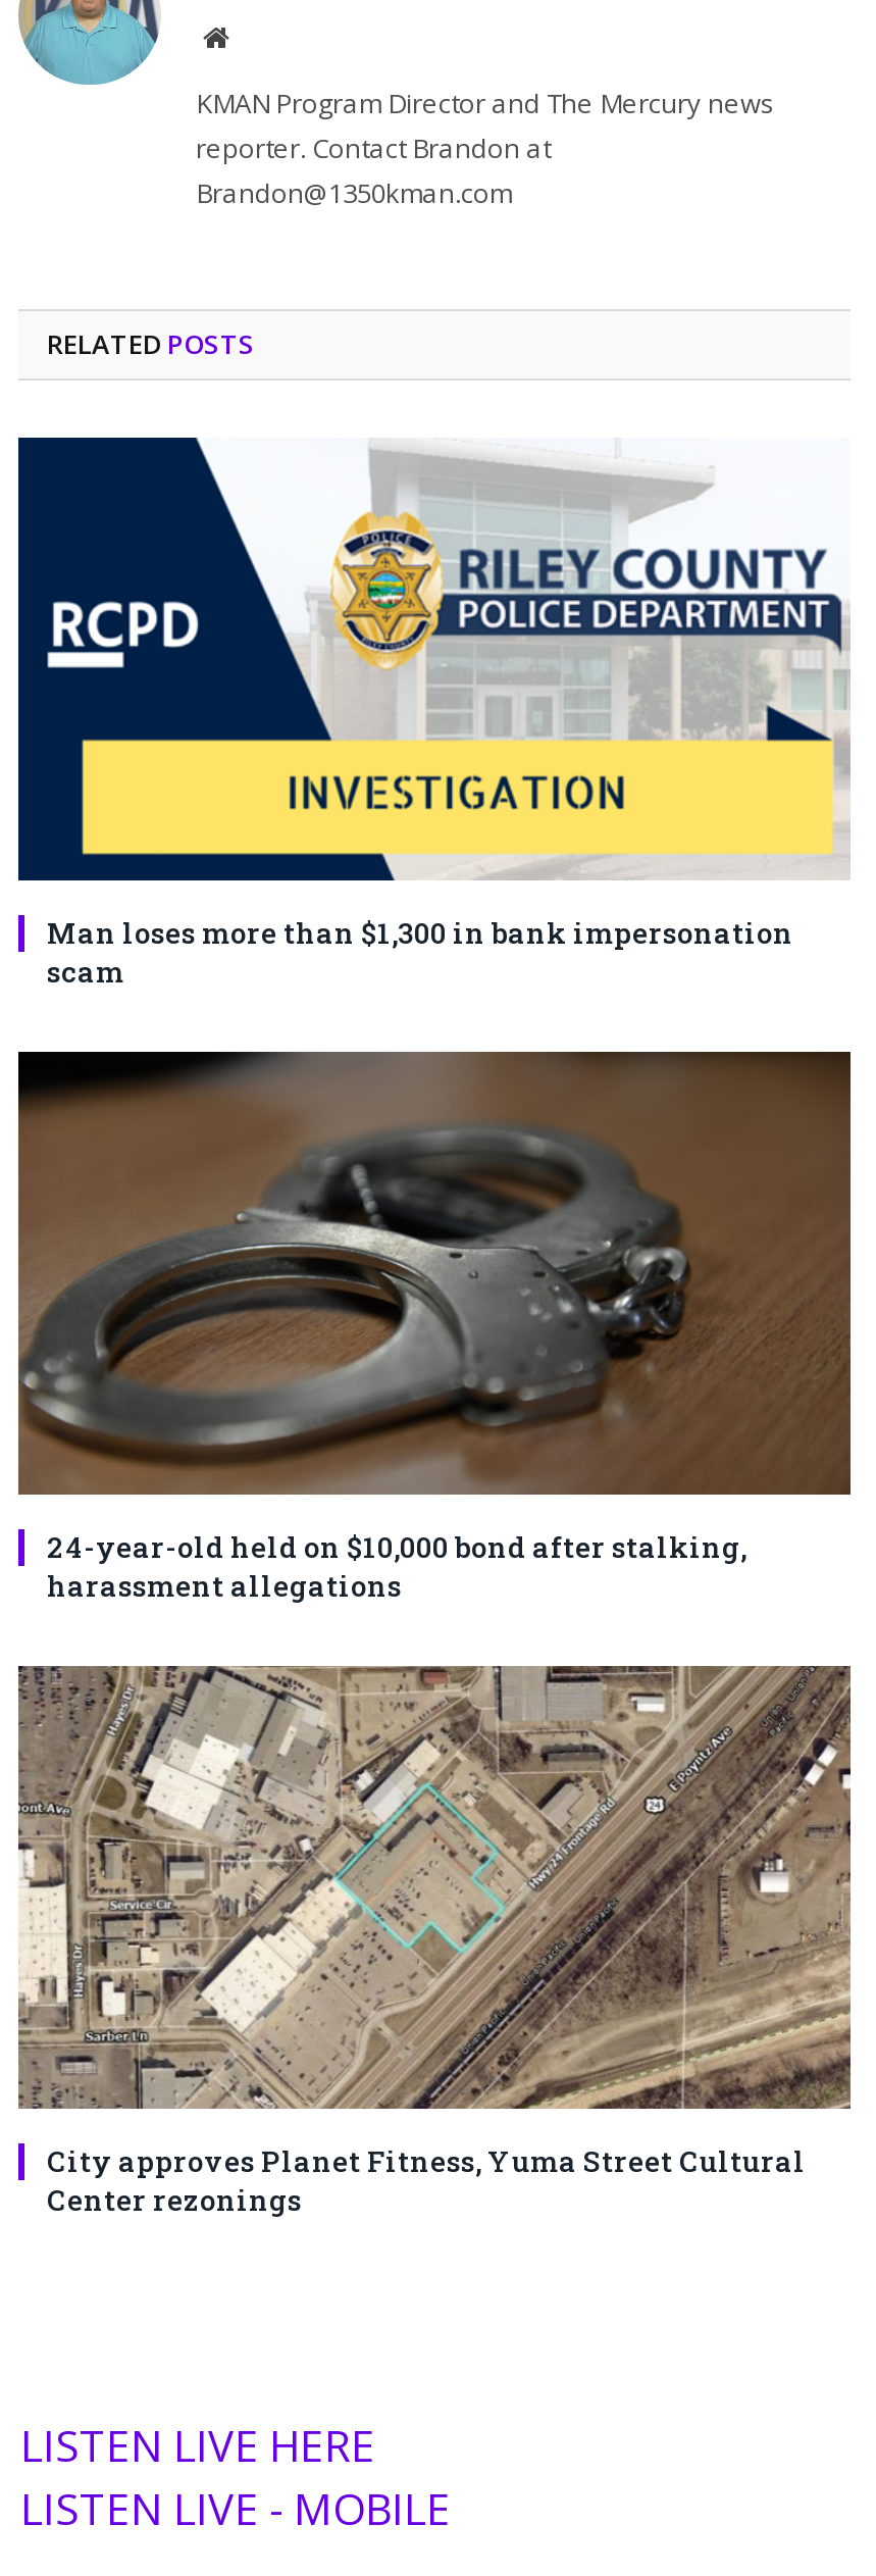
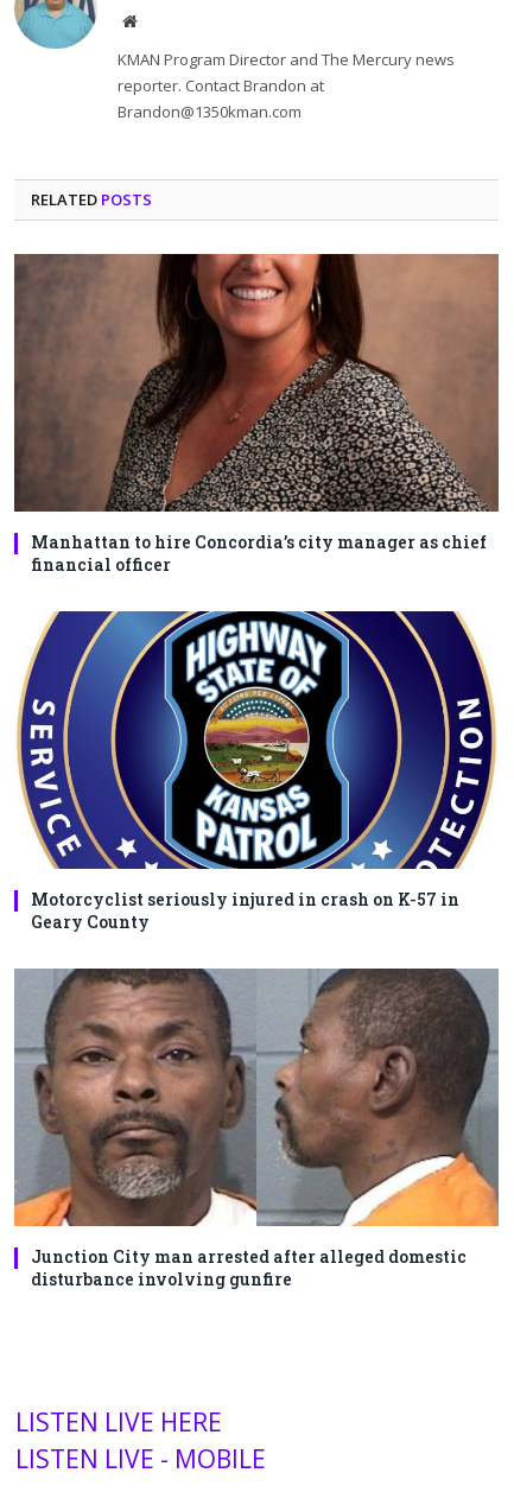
[16,437,851,990] [image] | Man loses more than $1,300 in bank impersonation | scam -> [13,253,500,576] [image] | Manhattan to hire Concordia’s city manager as chief | financial officer
[16,1049,853,1604] [image] | 24-year-old held on $10,000 bond after stalking, | harassment allegations -> [14,610,499,933] [image] | Motorcyclist seriously injured in crash on K-57 in | Geary County
[16,1665,851,2219] [image] | City approves Planet Fitness, Yuma Street Cultural | Center rezonings -> [13,967,499,1291] [image] | Junction City man arrested after alleged domestic | disturbance involving gunfire

